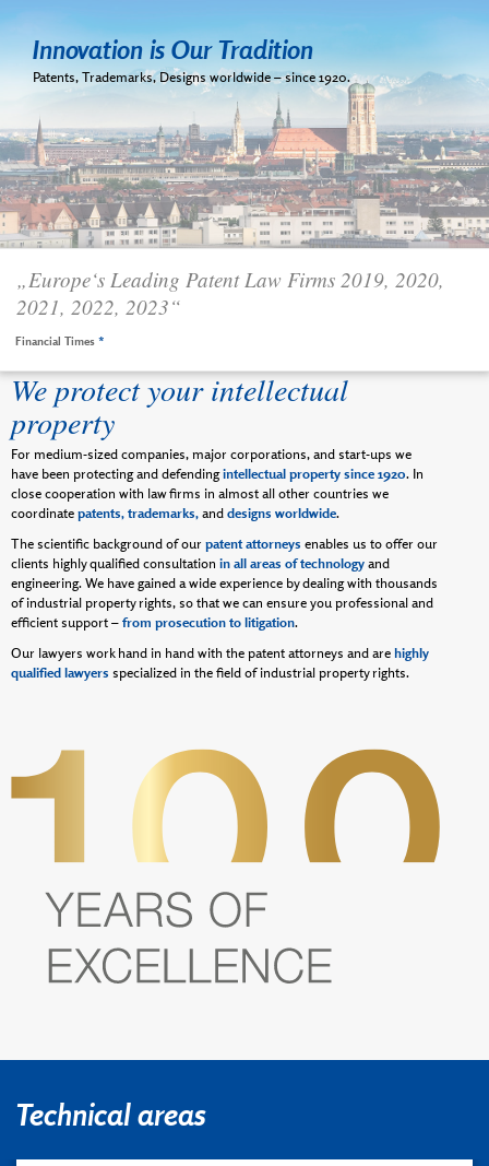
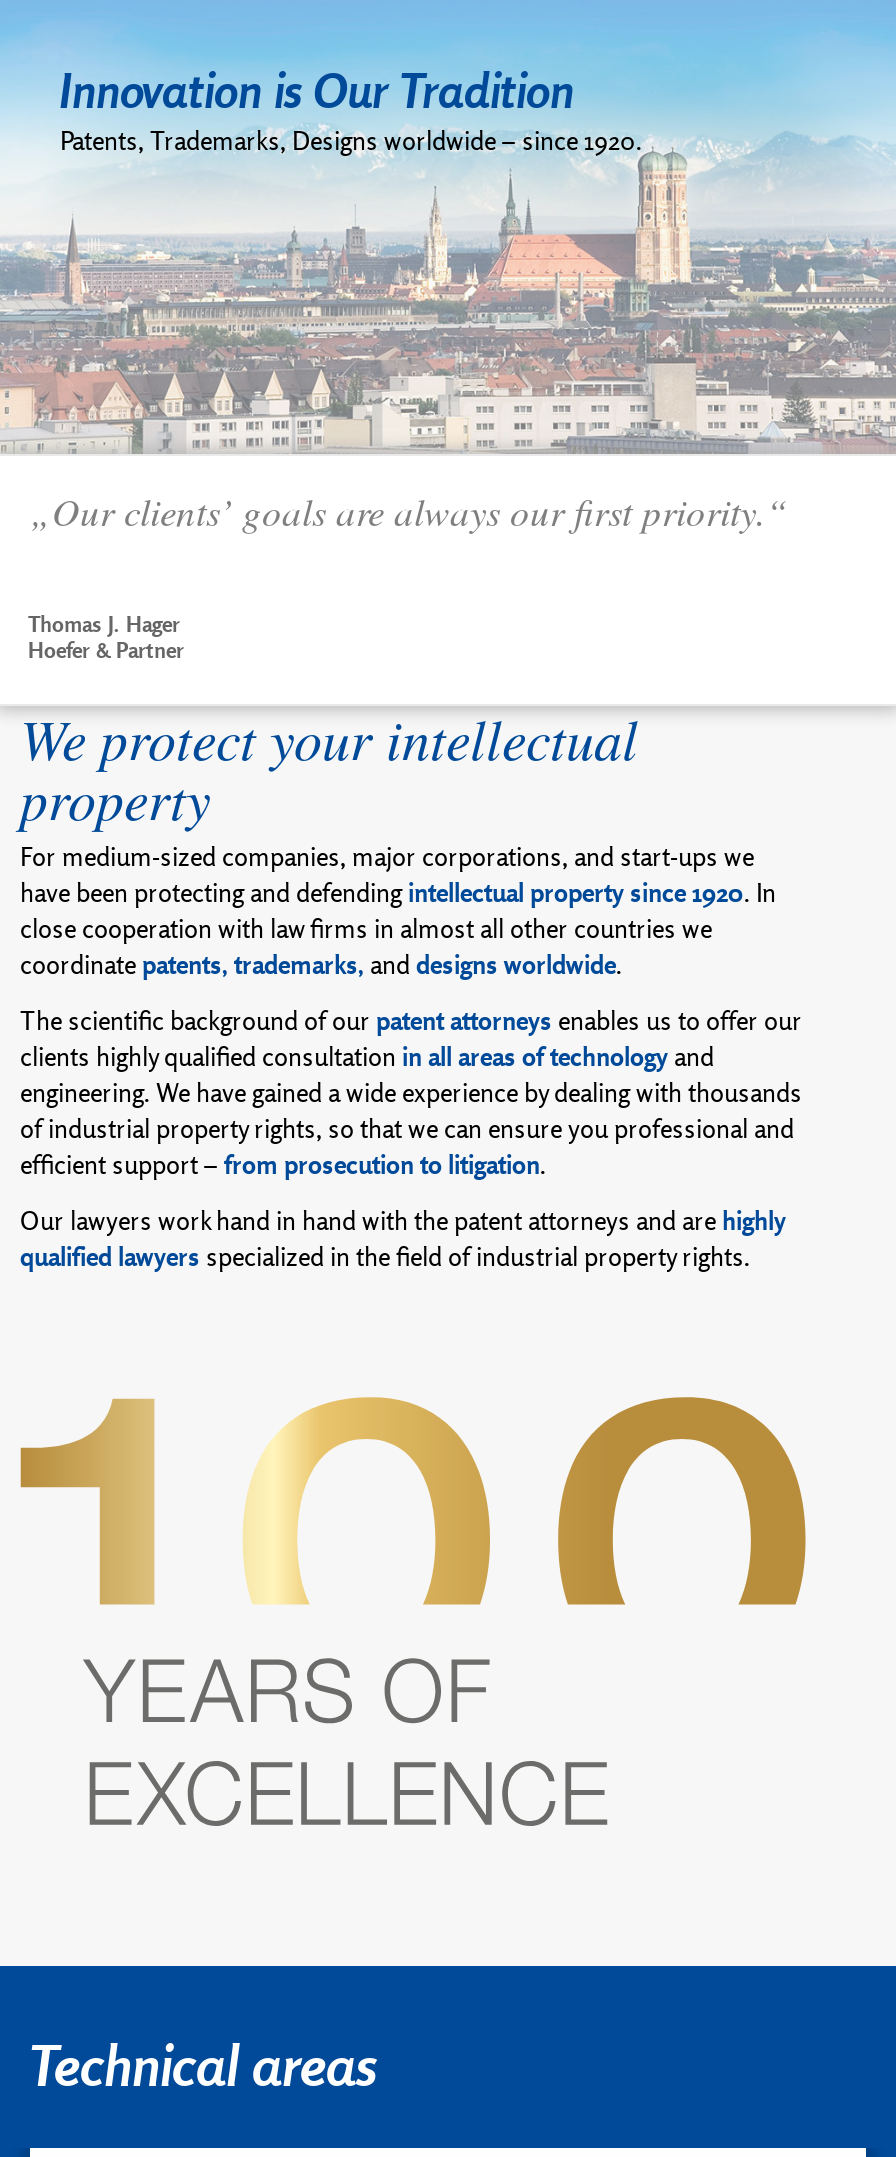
[16,265,444,320] „Europe‘s Leading Patent Law Firms 2019, 2020, | 2021, 2022, 2023“ -> [30,486,788,536] „Our clients’ goals are always our first priority.“
[15,333,105,348] Financial Times * -> [28,610,184,664] Thomas J. Hager | Hoefer & Partner

